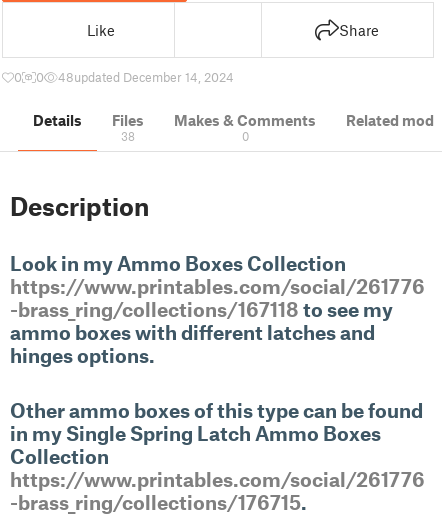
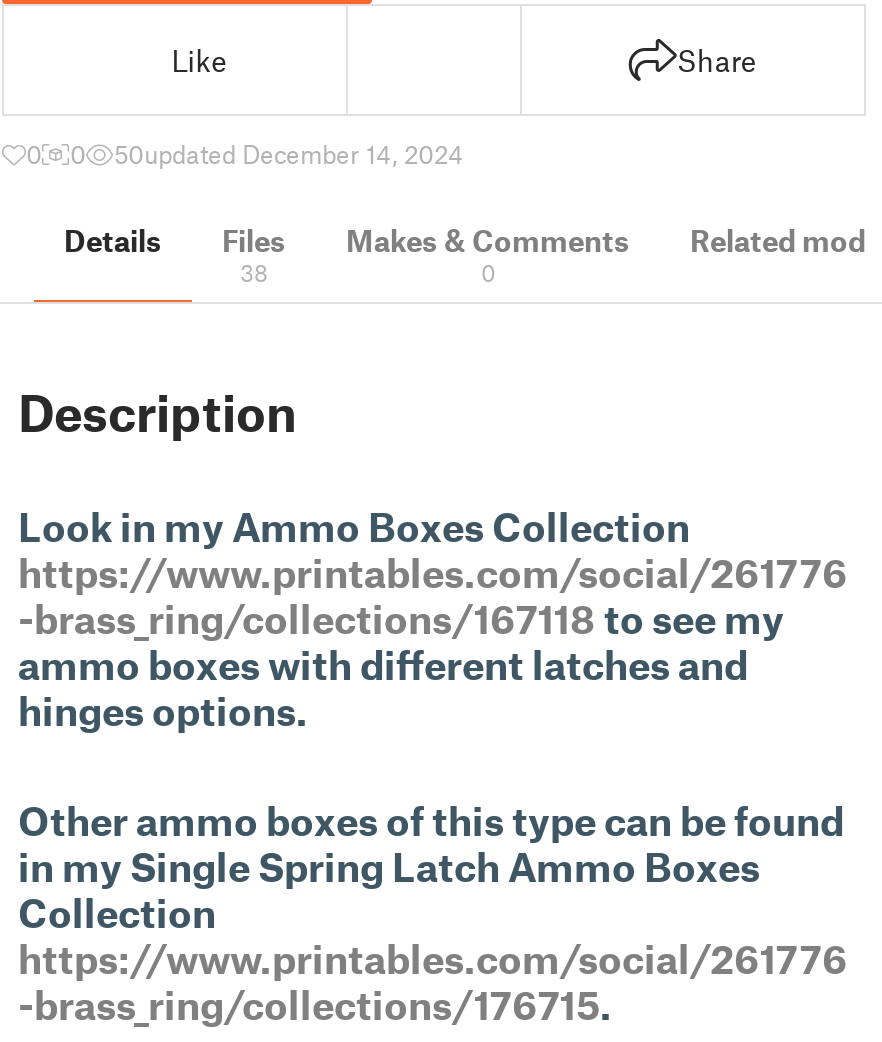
[58,69,234,85] 48updated December 14, 2024 -> [114,138,464,170] 50updated December 14, 2024

